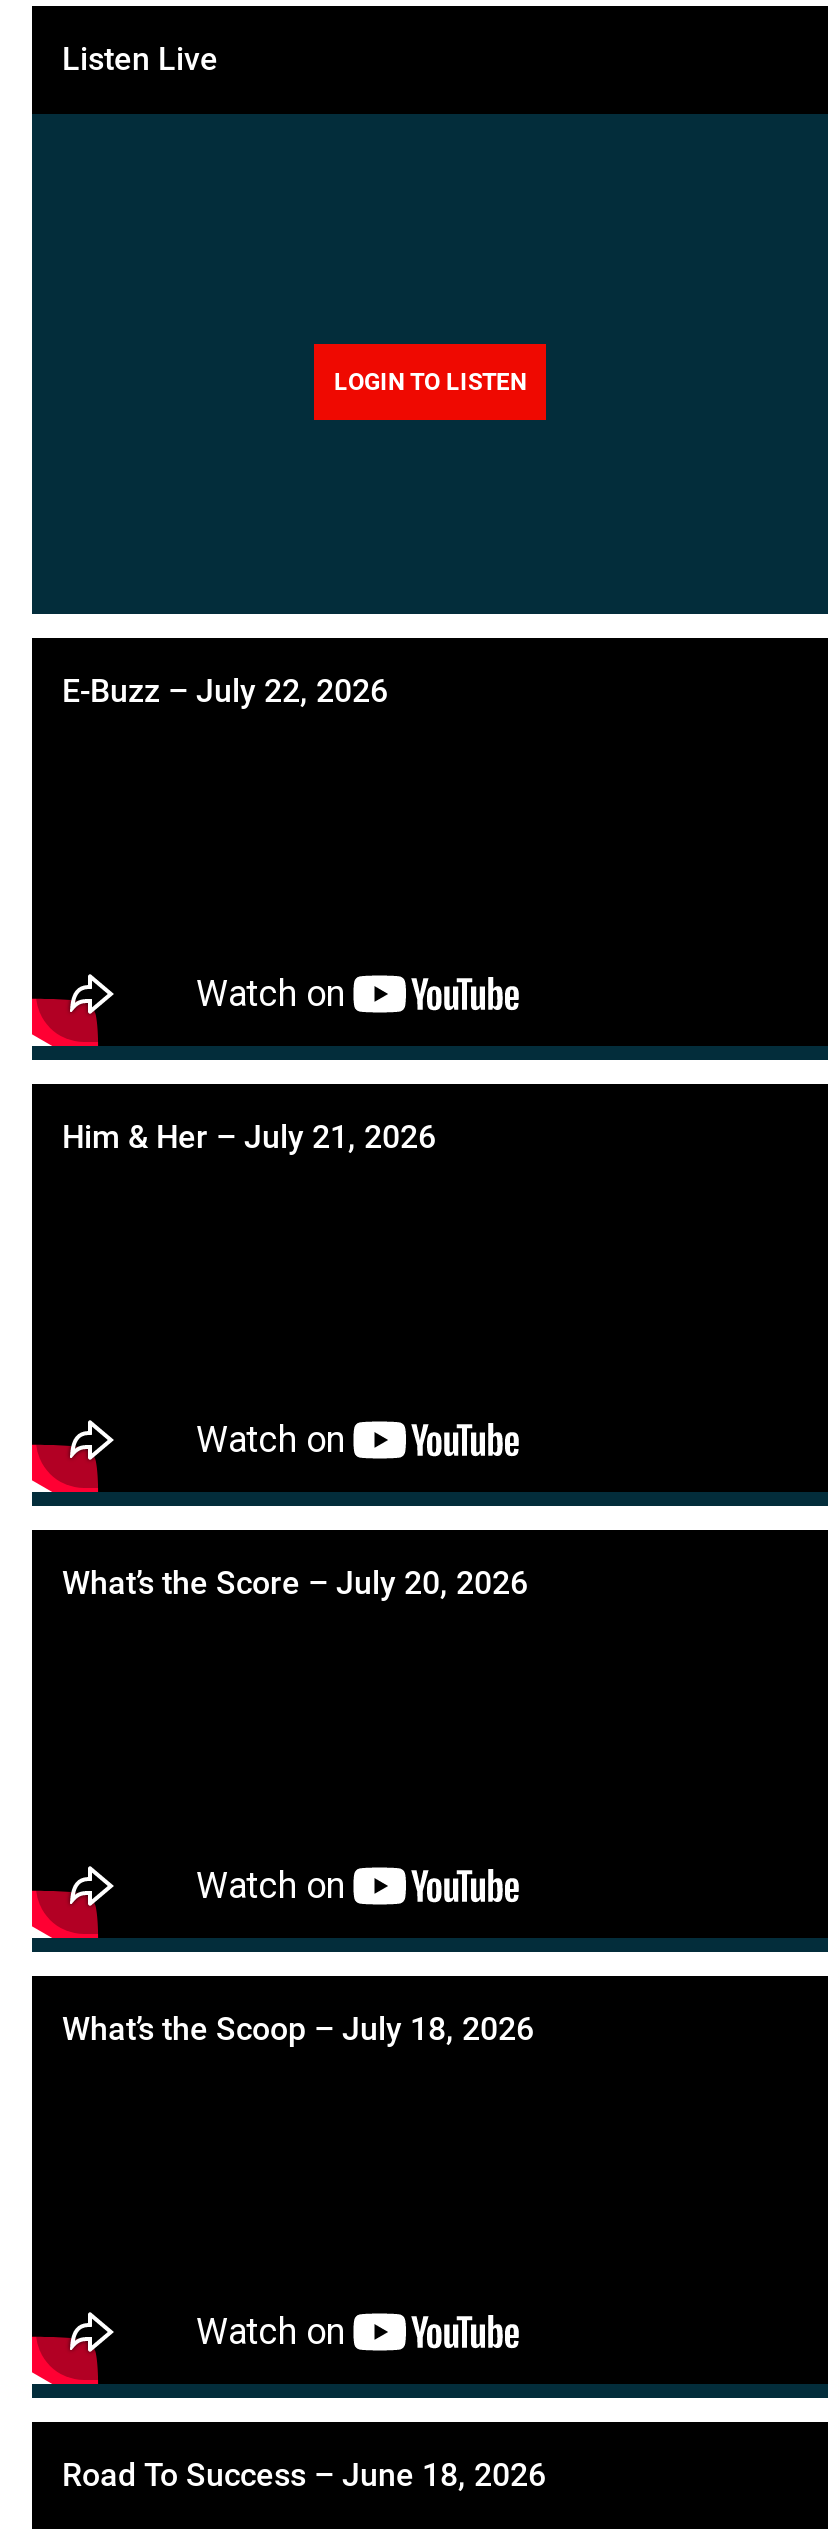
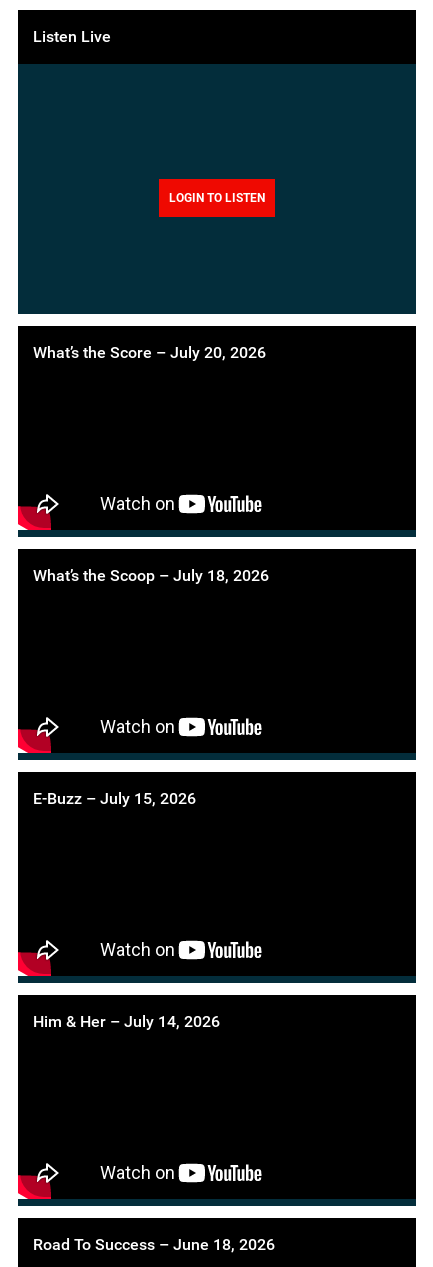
[62,672,388,710] E-Buzz – July 22, 2026 -> none
[62,1118,436,1156] Him & Her – July 21, 2026 -> none
moved [62,1564,534,2048] -> [33,343,269,585]: What’s the Score – July 20, 2026 | What’s the Scoop – July 18, 2026
none -> [33,789,196,808] E-Buzz – July 15, 2026
none -> [33,1012,220,1031] Him & Her – July 14, 2026

